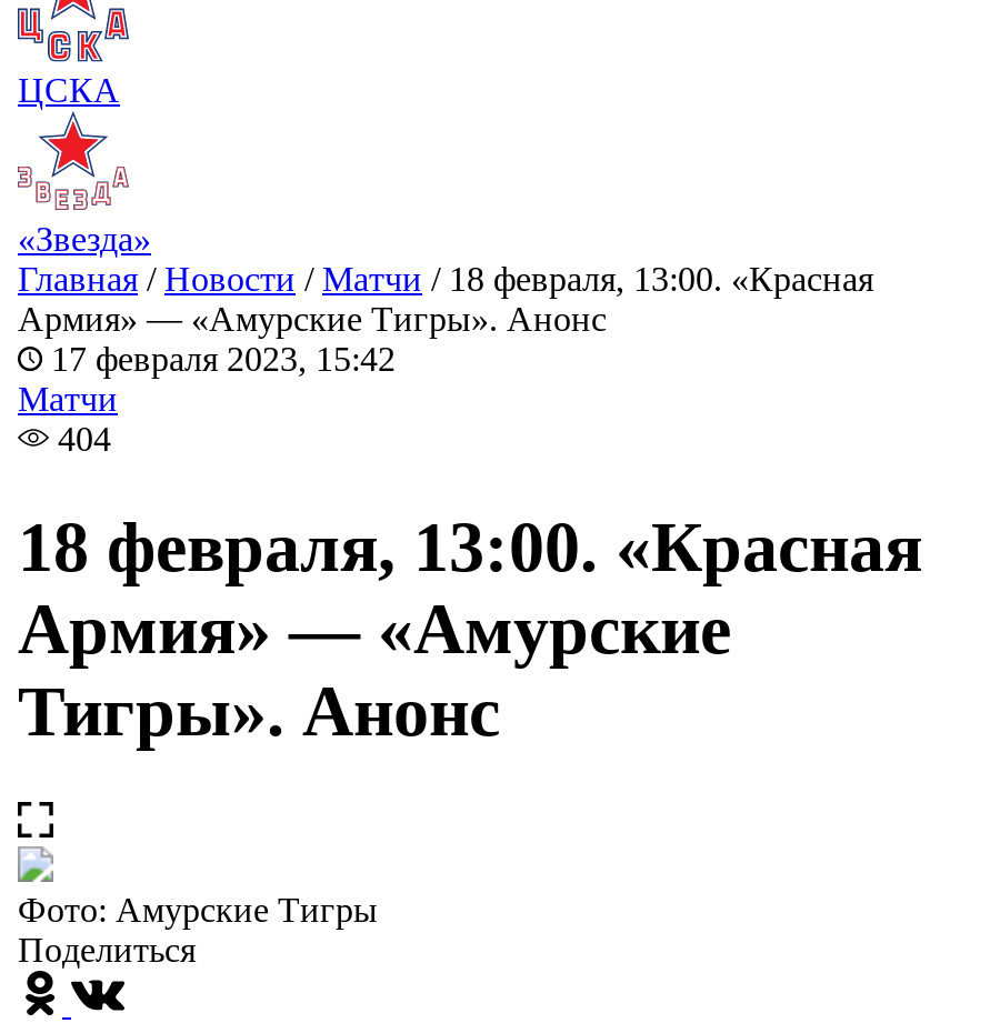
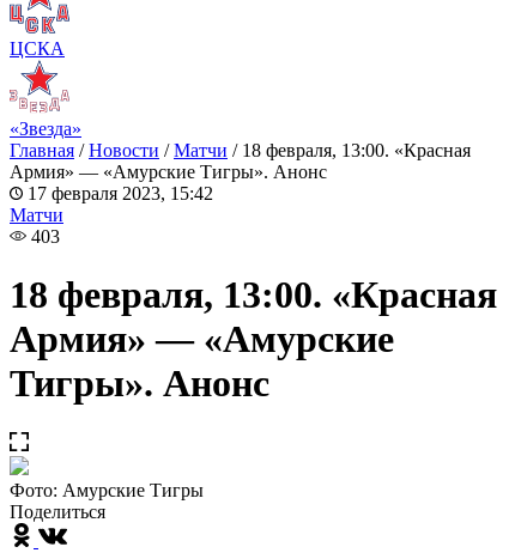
[49,419,111,457] 404 -> [26,226,60,246] 403

